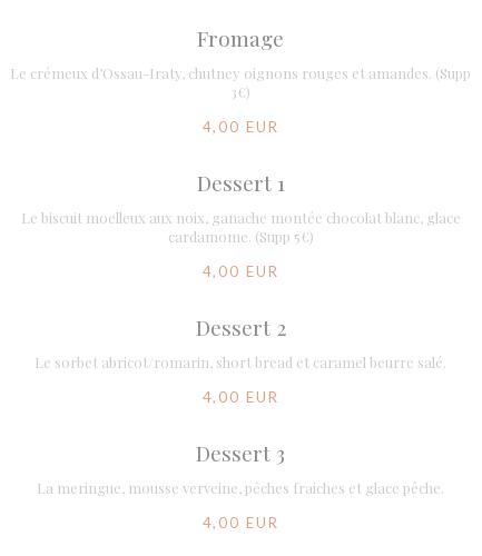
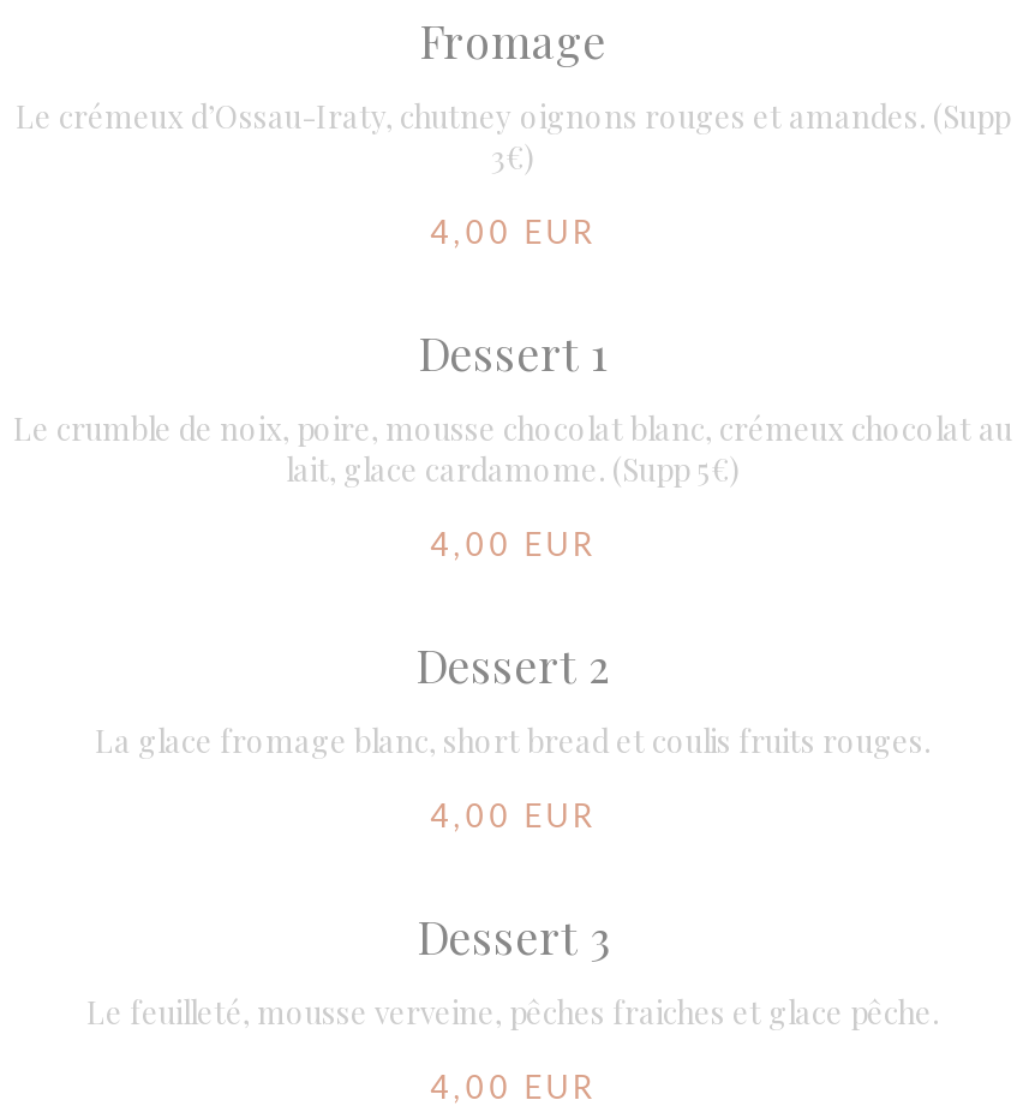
[21,208,460,246] Le biscuit moelleux aux noix, ganache montée chocolat blanc, glace | cardamome. (Supp 5€) -> [13,407,1012,489] Le crumble de noix, poire, mousse chocolat blanc, crémeux chocolat au | lait, glace cardamome. (Supp 5€)
[35,352,446,371] Le sorbet abricot/romarin, short bread et caramel beurre salé. -> [95,719,931,760] La glace fromage blanc, short bread et coulis fruits rouges.
[37,478,444,497] La meringue, mousse verveine, pêches fraiches et glace pêche. -> [86,990,939,1031] Le feuilleté, mousse verveine, pêches fraiches et glace pêche.

